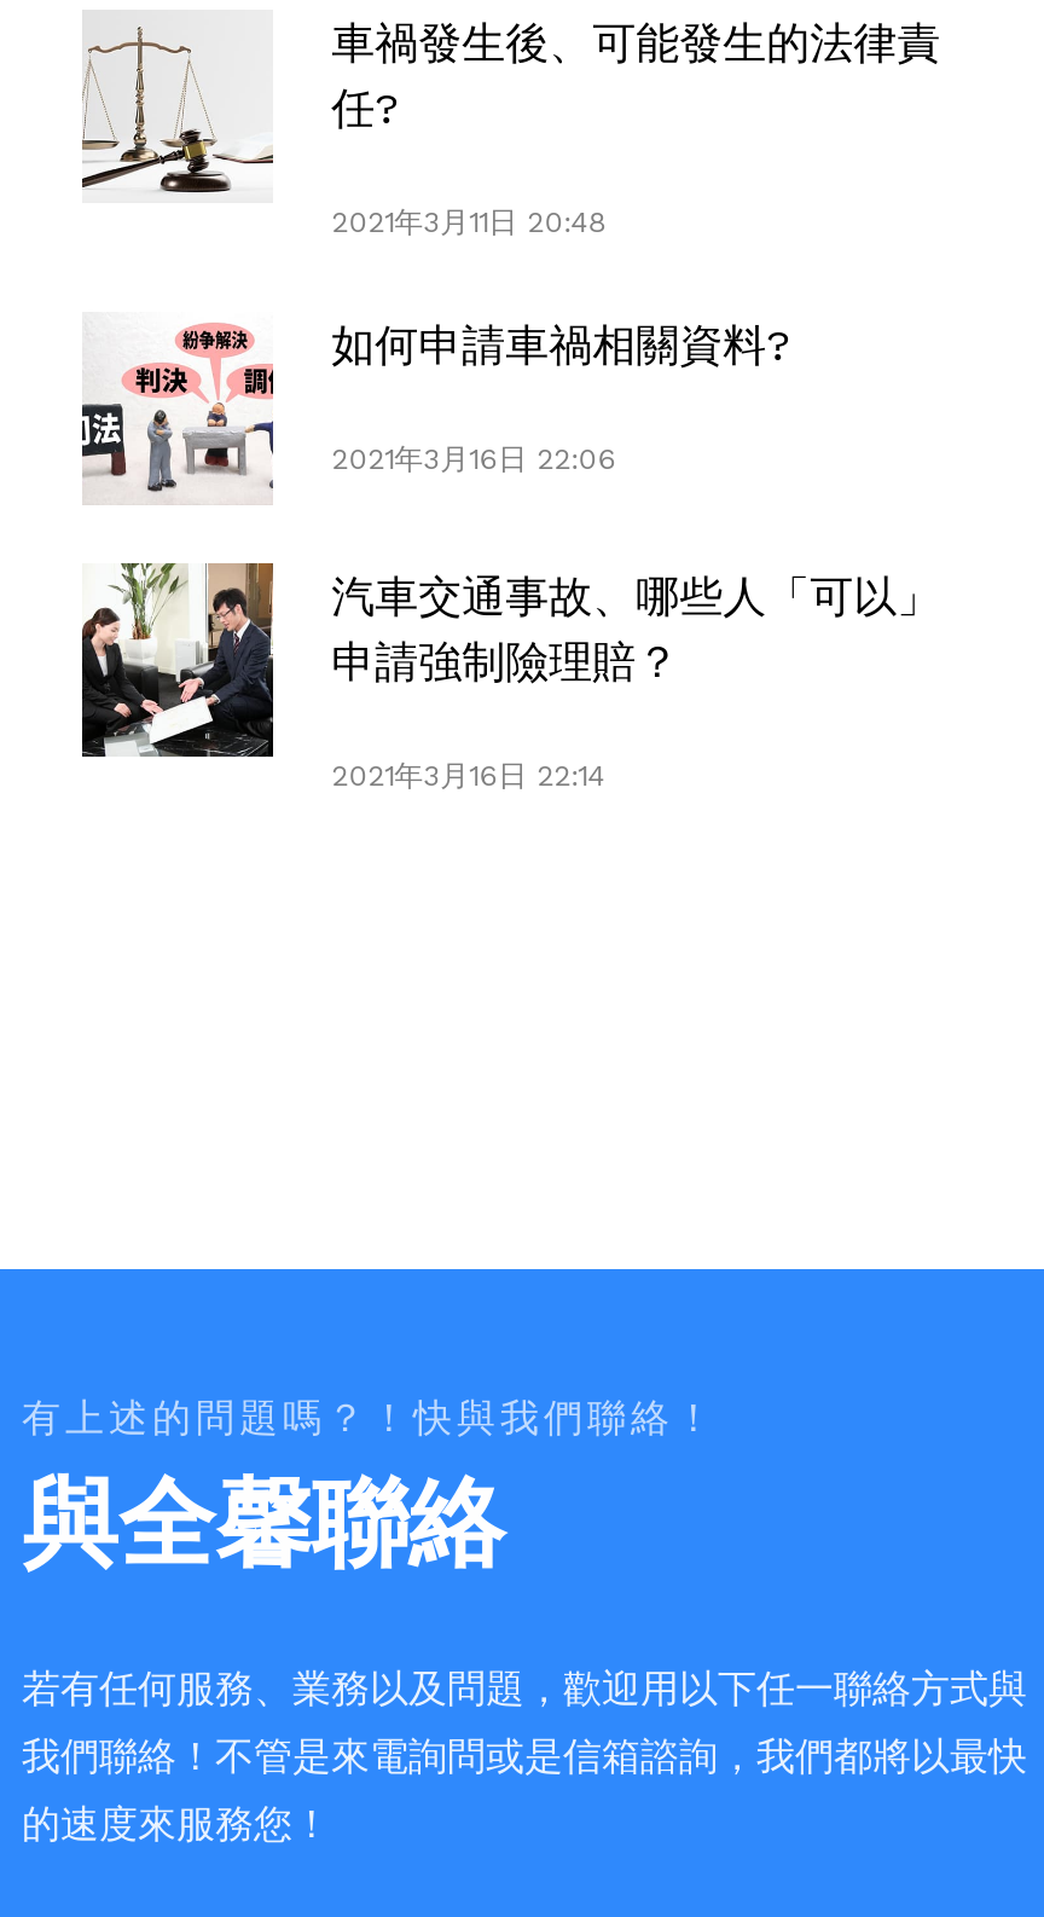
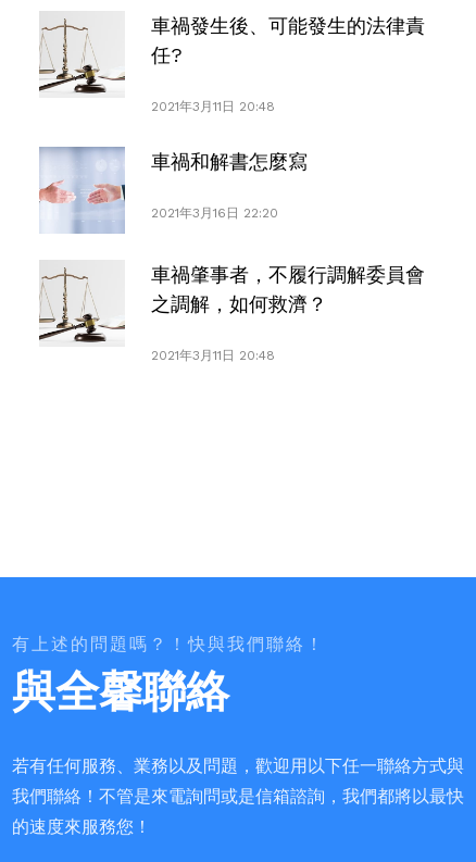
[80,312,793,503] [image] | 如何申請車禍相關資料? -> [39,146,308,234] [image] | 車禍和解書怎麼寫
[331,441,616,475] 2021年3月16日 22:06 -> [151,205,278,220] 2021年3月16日 22:20
[80,561,940,759] [image] | 汽車交通事故、哪些人「可以」 | 申請強制險理賠？ -> [38,260,425,347] [image] | 車禍肇事者，不履行調解委員會 | 之調解，如何救濟？
[331,758,604,792] 2021年3月16日 22:14 -> [151,347,275,363] 2021年3月11日 20:48

